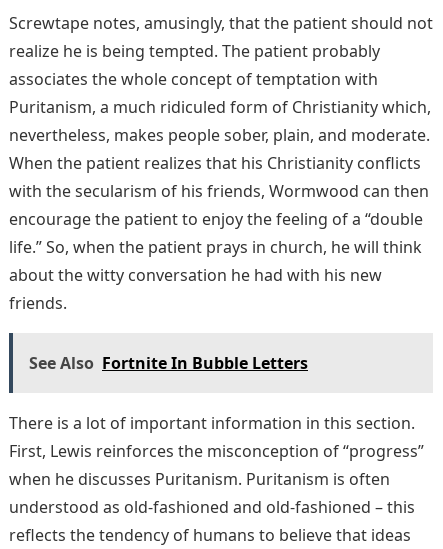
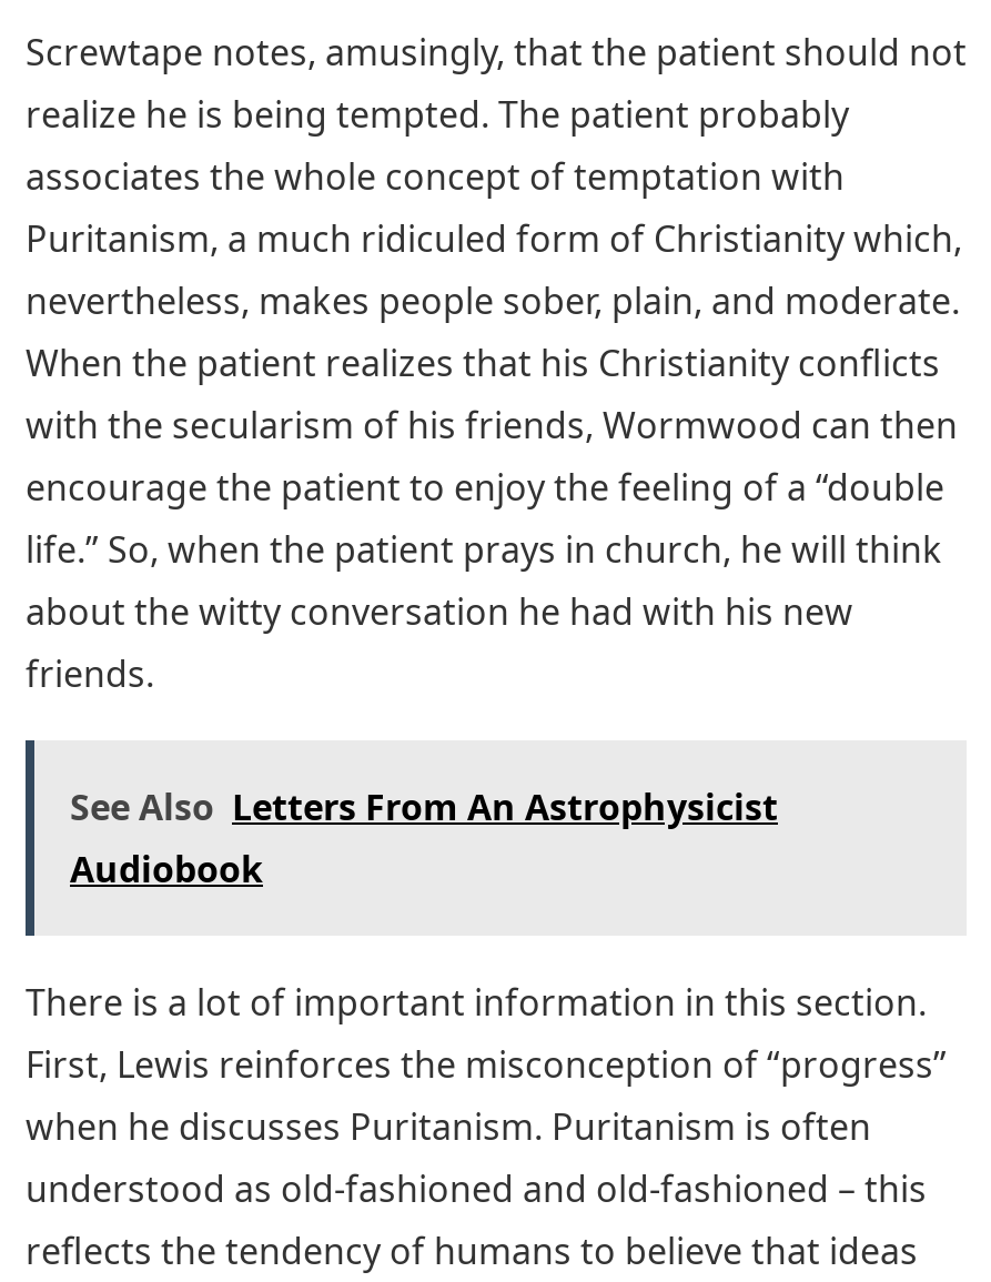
[29,352,308,374] See Also Fortnite In Bubble Letters -> [70,783,778,894] See Also Letters From An Astrophysicist | Audiobook

